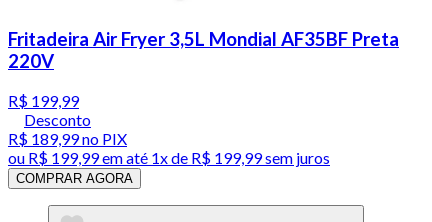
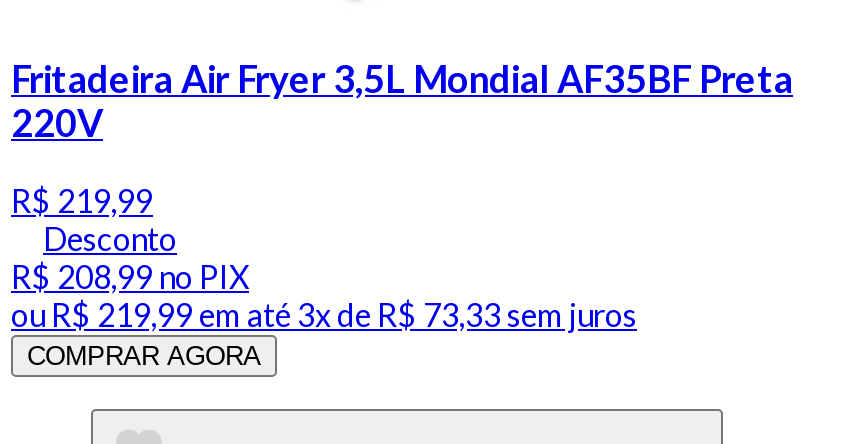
[8,91,79,110] R$ 199,99 -> [11,182,153,220] R$ 219,99
[8,129,127,148] R$ 189,99 no PIX -> [11,258,249,296] R$ 208,99 no PIX
[8,148,330,167] ou R$ 199,99 em até 1x de R$ 199,99 sem juros -> [11,296,637,334] ou R$ 219,99 em até 3x de R$ 73,33 sem juros

